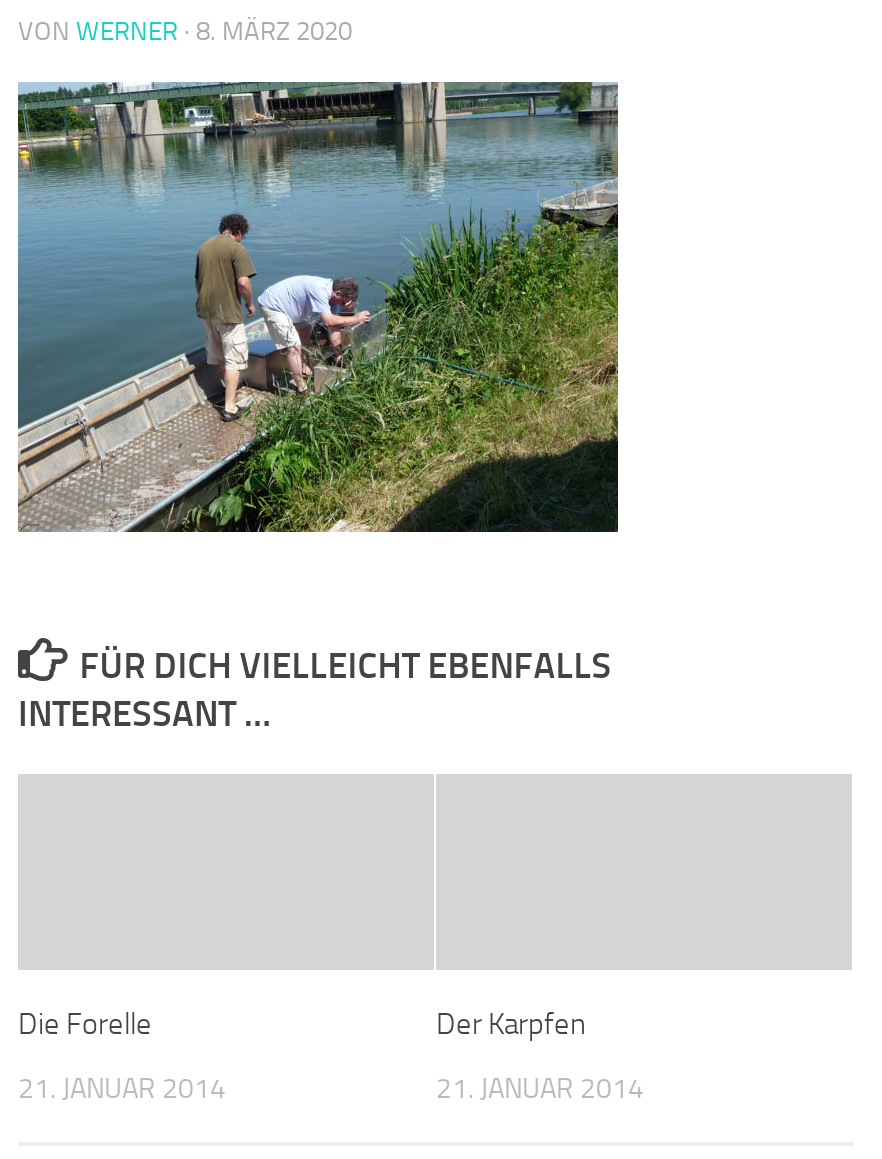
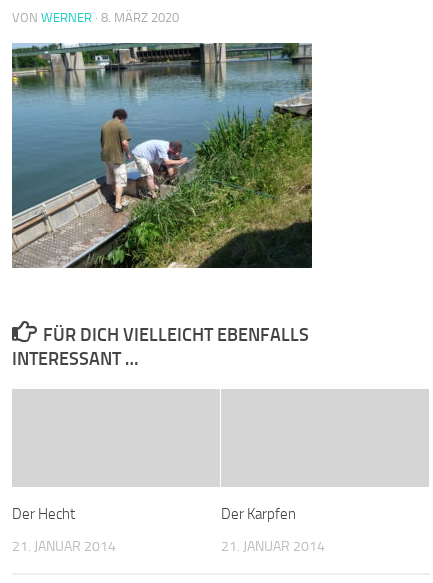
[18,1005,152,1041] Die Forelle -> [12,504,75,522] Der Hecht

